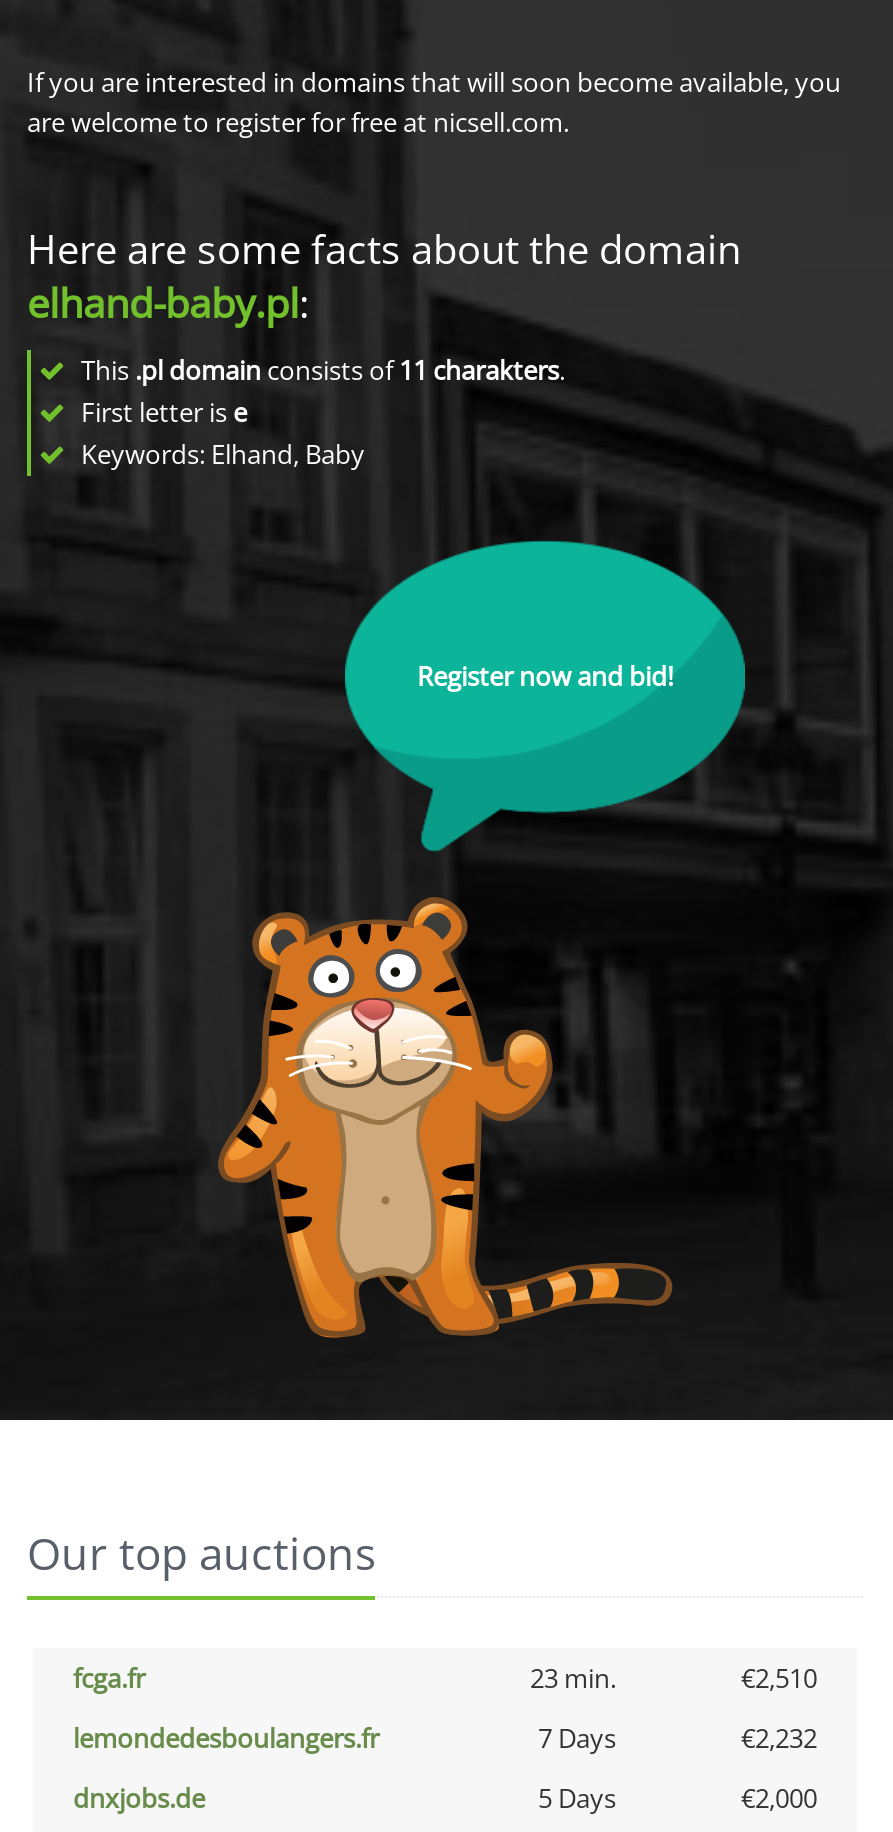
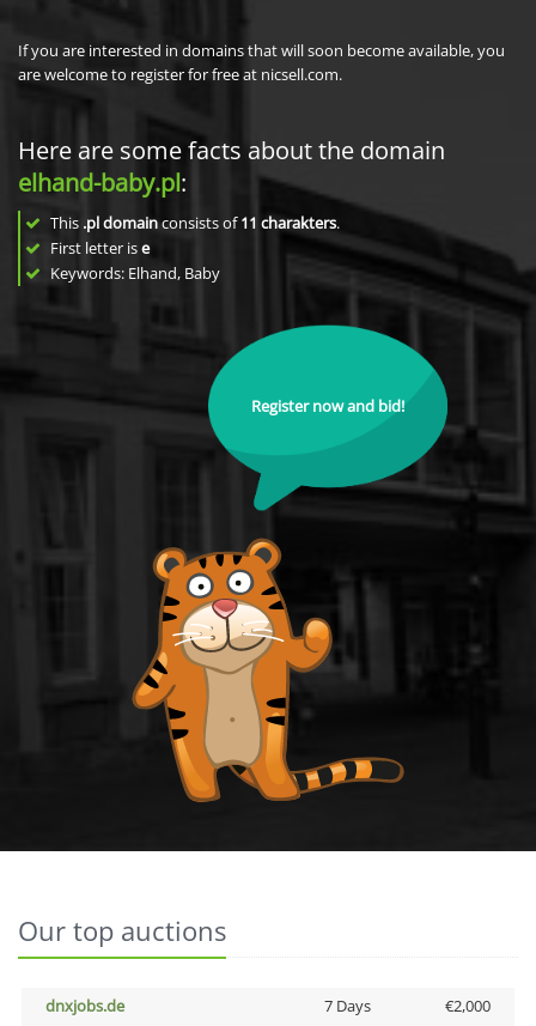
[73,1660,817,1756] fcga.fr | 23 min. | €2,510 | lemondedesboulangers.fr | 7 Days | €2,232 -> none
[538,1780,616,1816] 5 Days -> [324,995,370,1016] 7 Days

